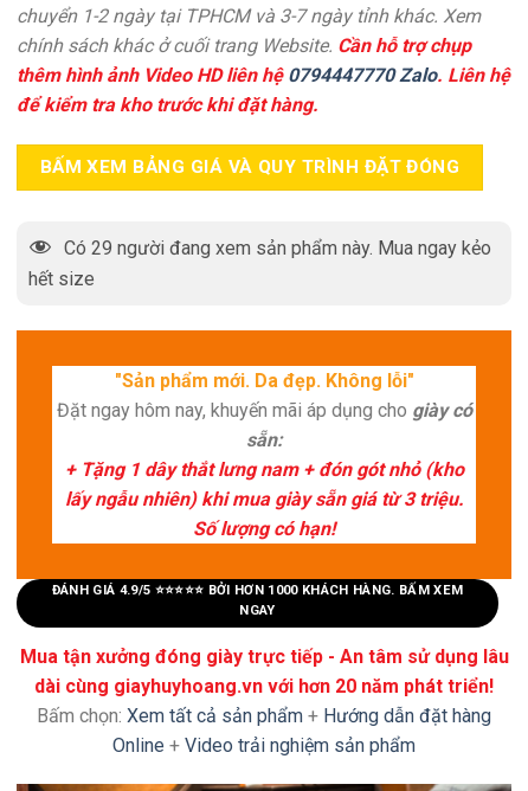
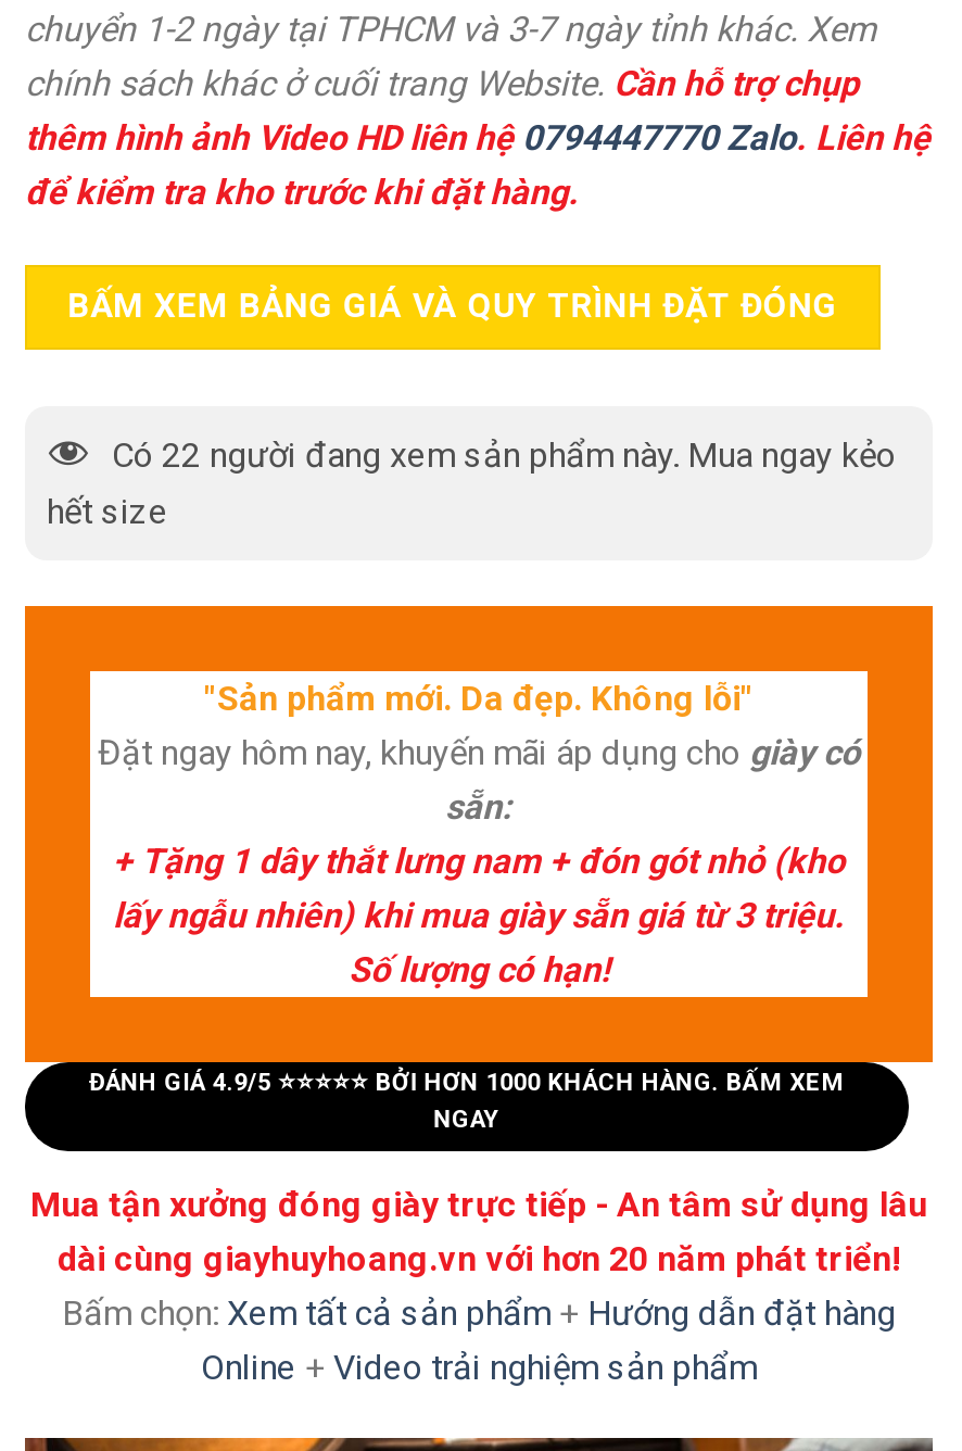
[64,236,491,259] Có 29 người đang xem sản phẩm này. Mua ngay kẻo -> [112,433,896,475] Có 22 người đang xem sản phẩm này. Mua ngay kẻo

